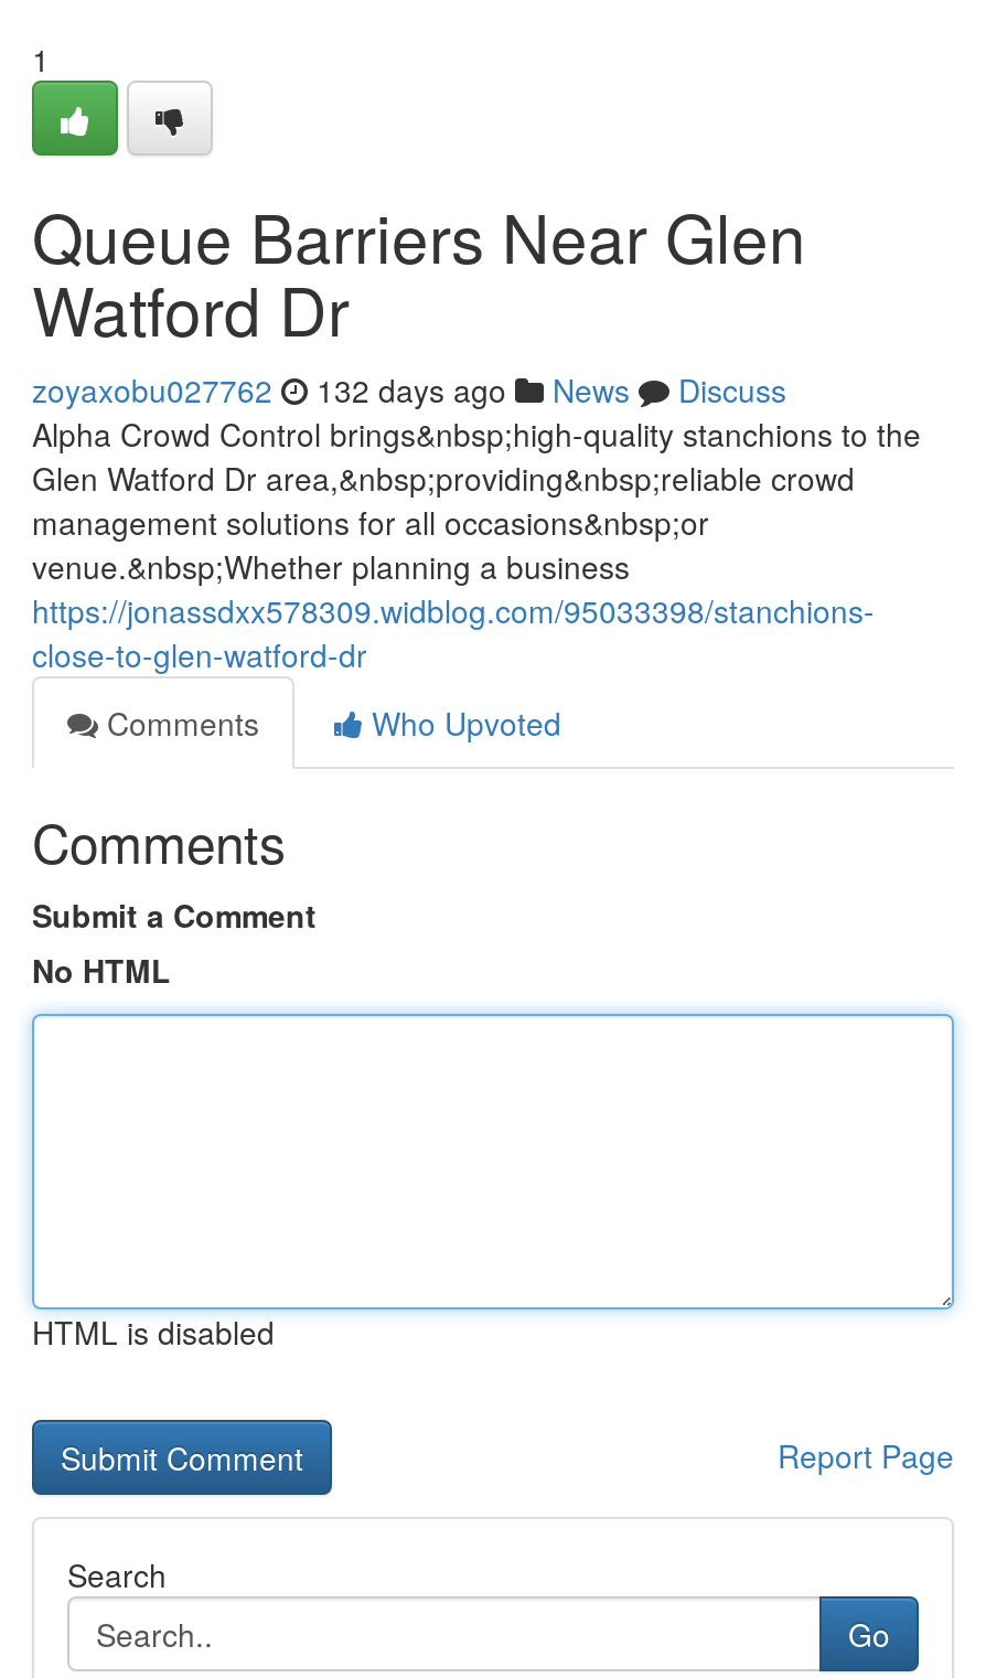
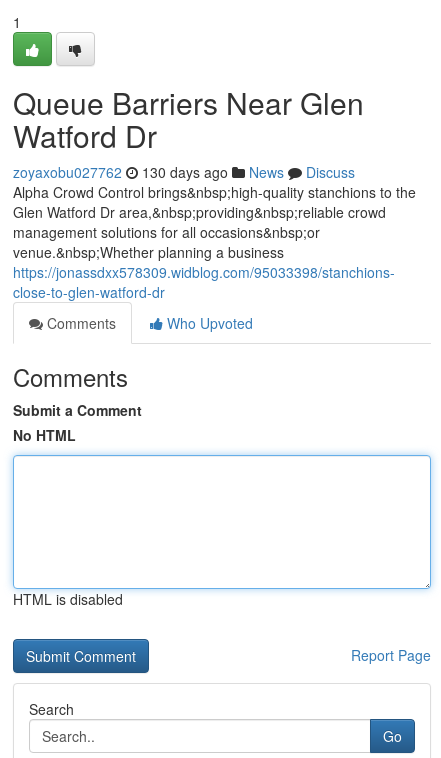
[32,367,786,412] zoyaxobu027762 132 days ago News Discuss -> [13,162,355,182] zoyaxobu027762 130 days ago News Discuss

